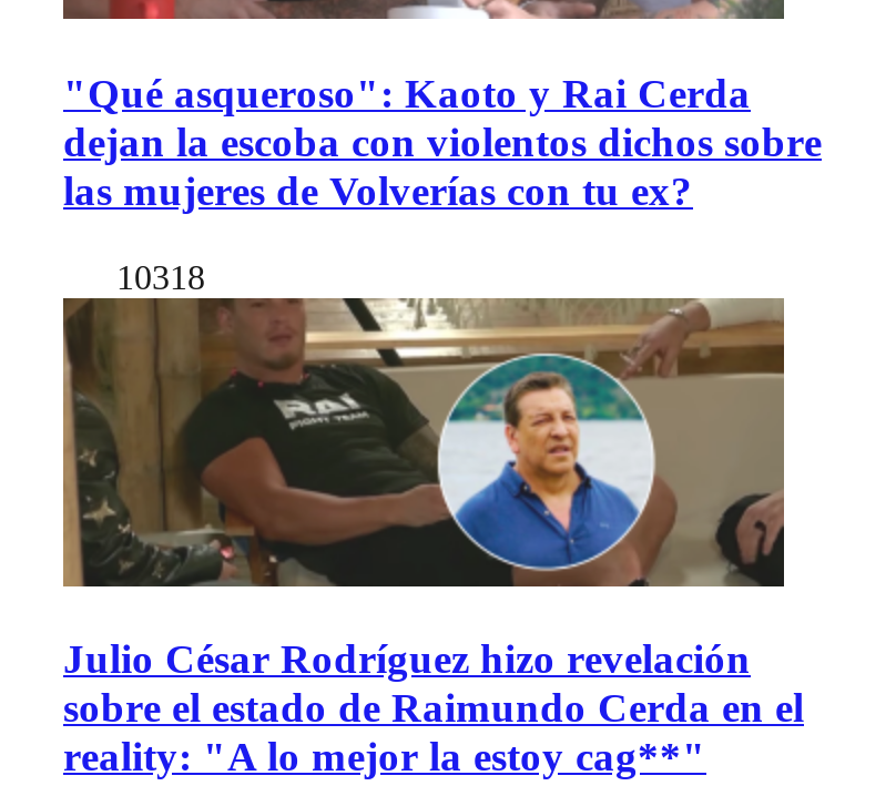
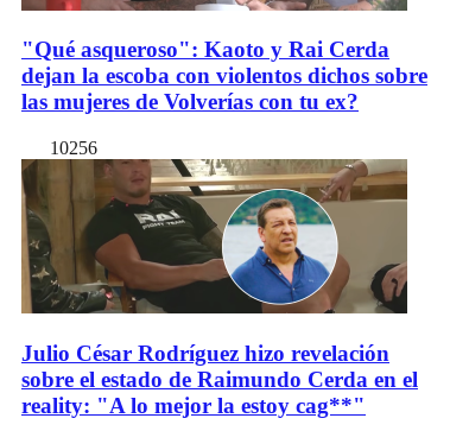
[108,257,205,295] 10318 -> [45,138,97,158] 10256

